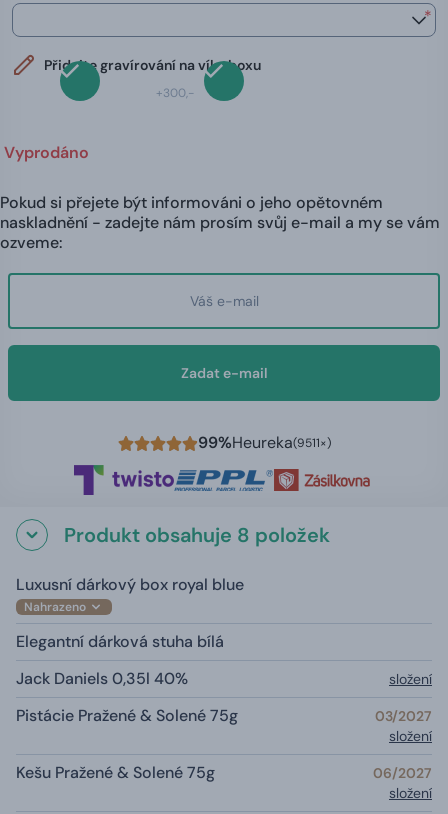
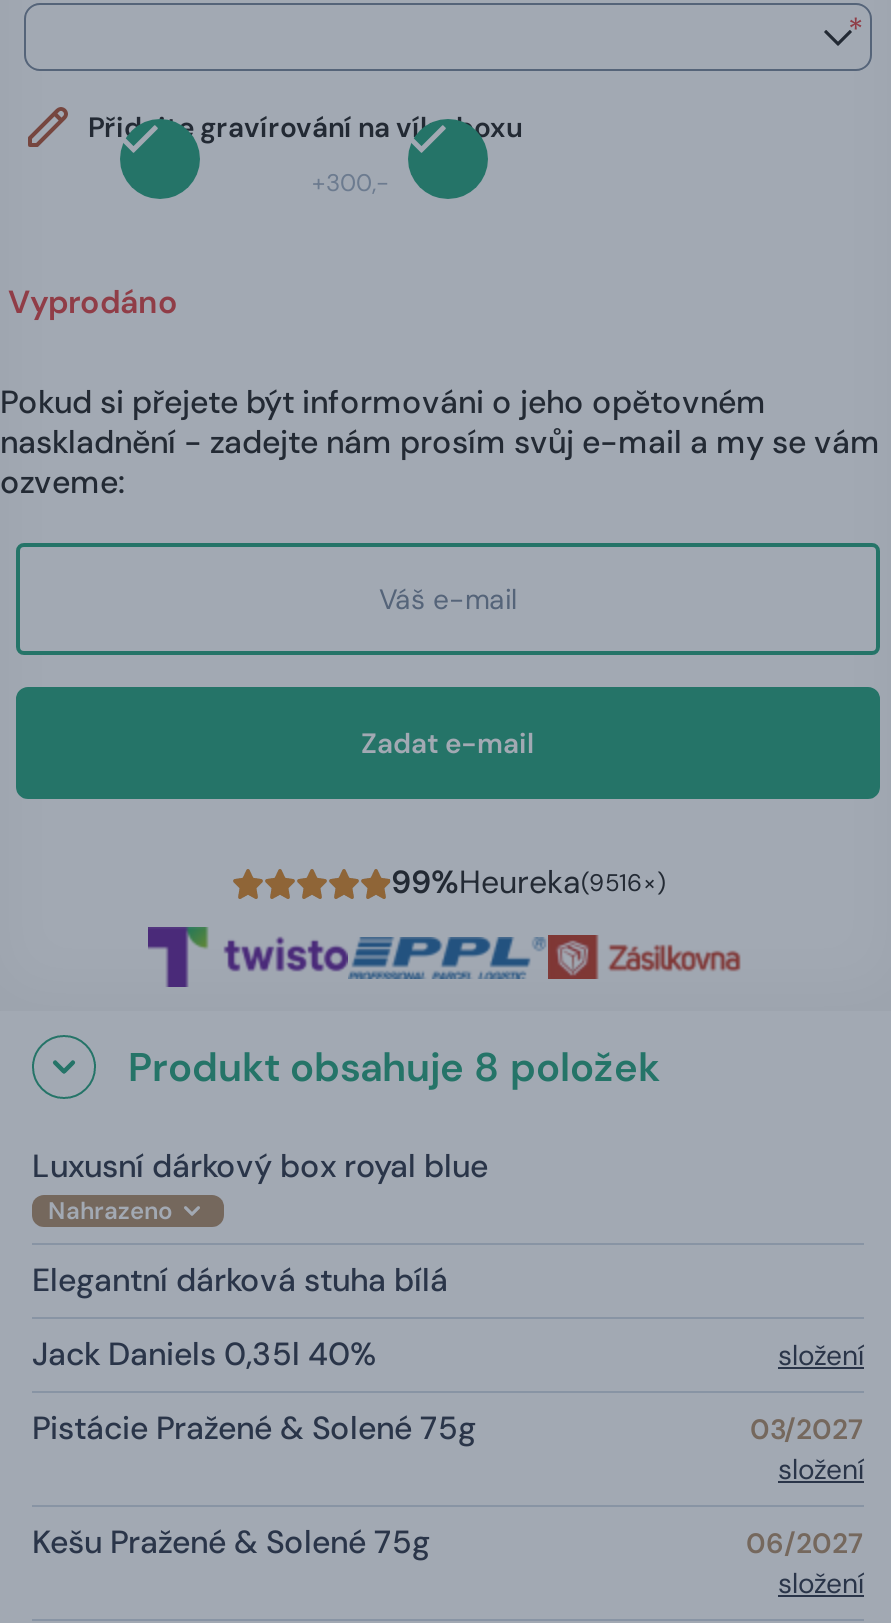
[197,432,330,453] 99%Heureka(9511×) -> [391,862,665,904] 99%Heureka(9516×)

